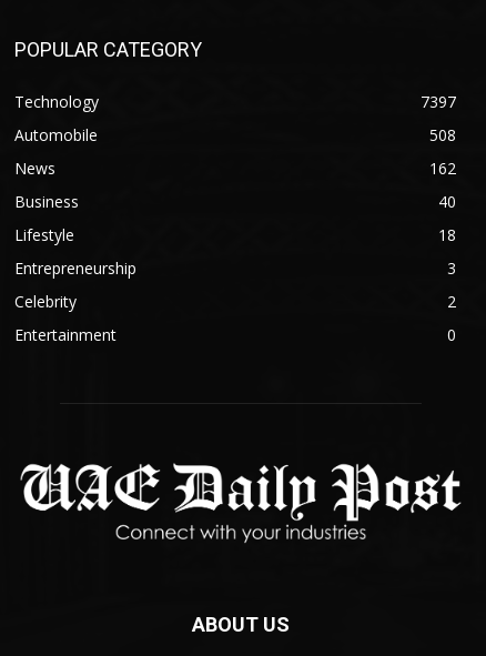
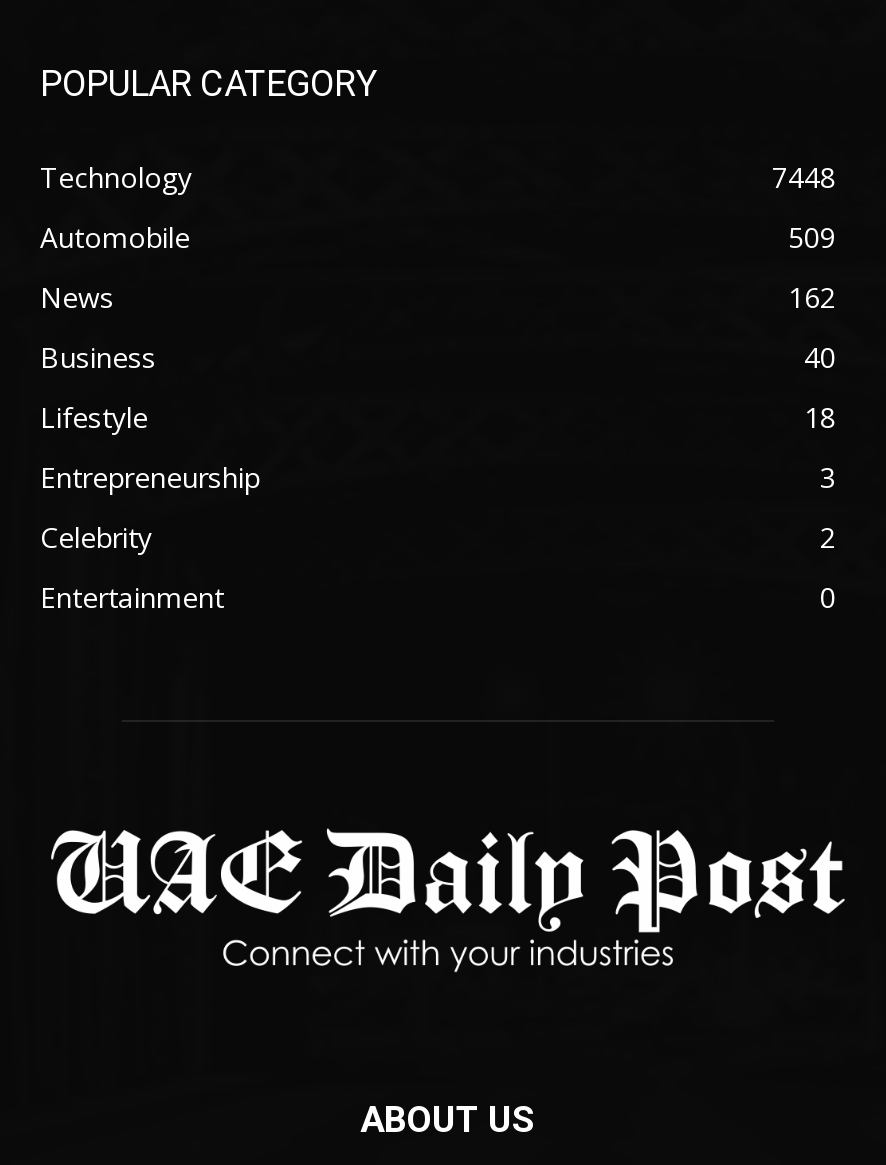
[421,91,456,112] 7397 -> [772,159,836,197] 7448
[429,124,456,146] 508 -> [788,219,836,257] 509

